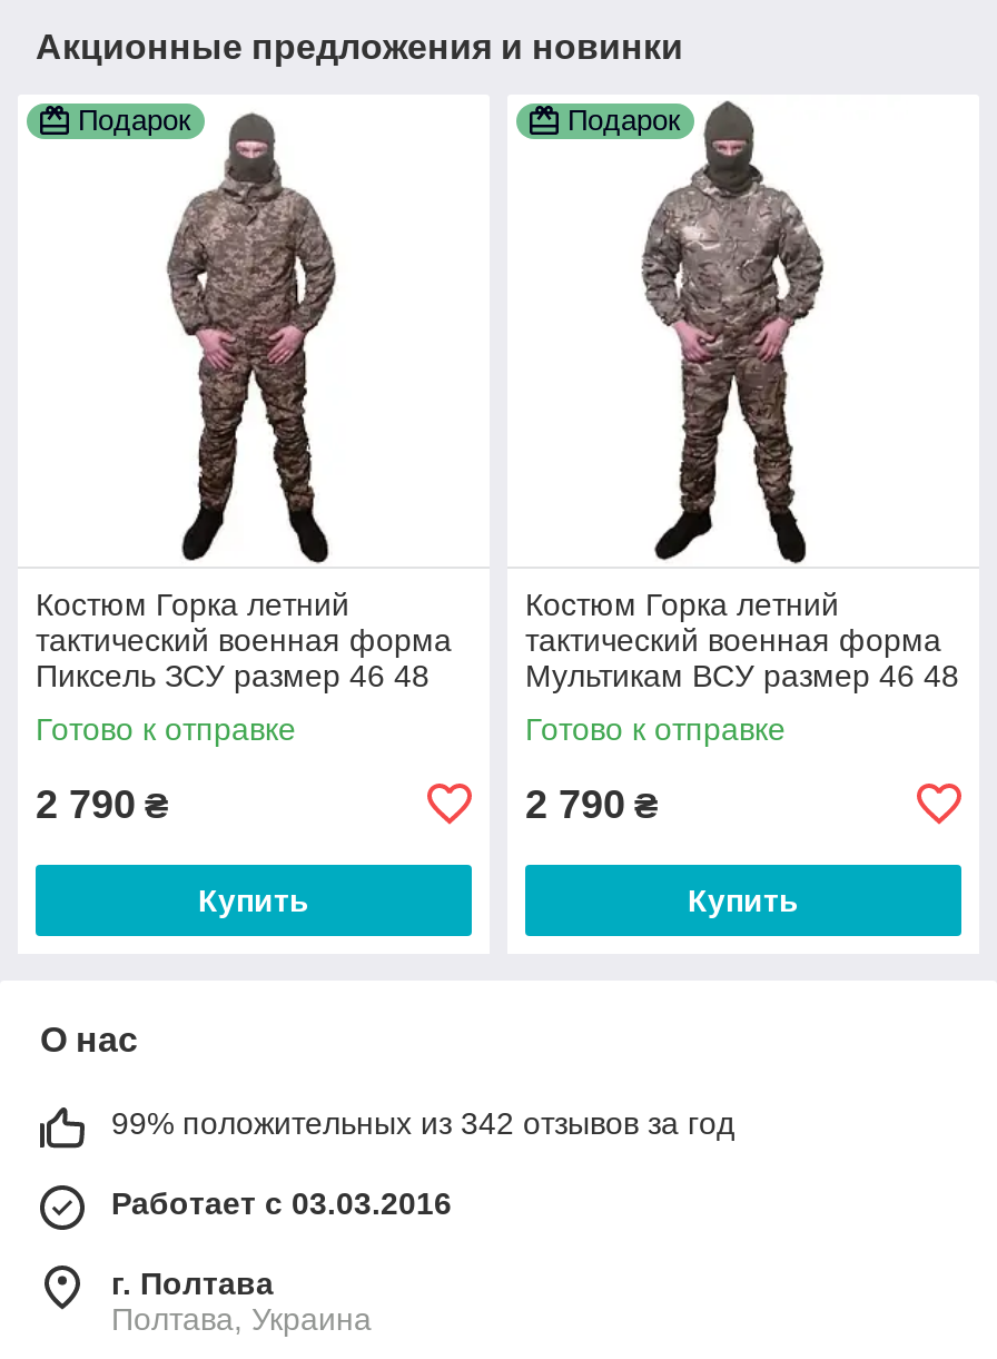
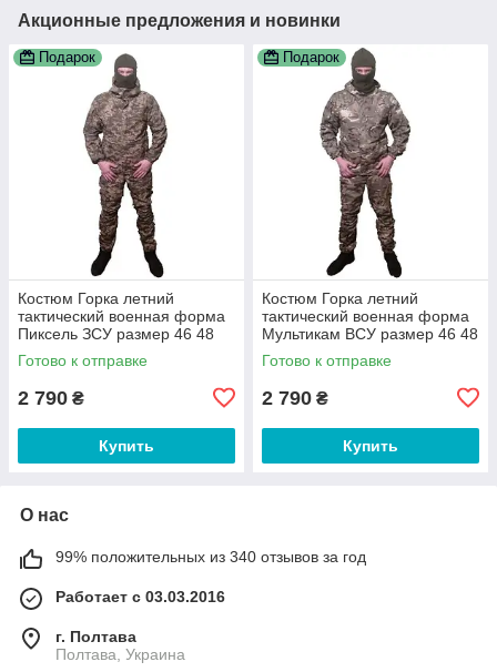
[111,1105,734,1140] 99% положительных из 342 отзывов за год -> [55,548,366,565] 99% положительных из 340 отзывов за год

